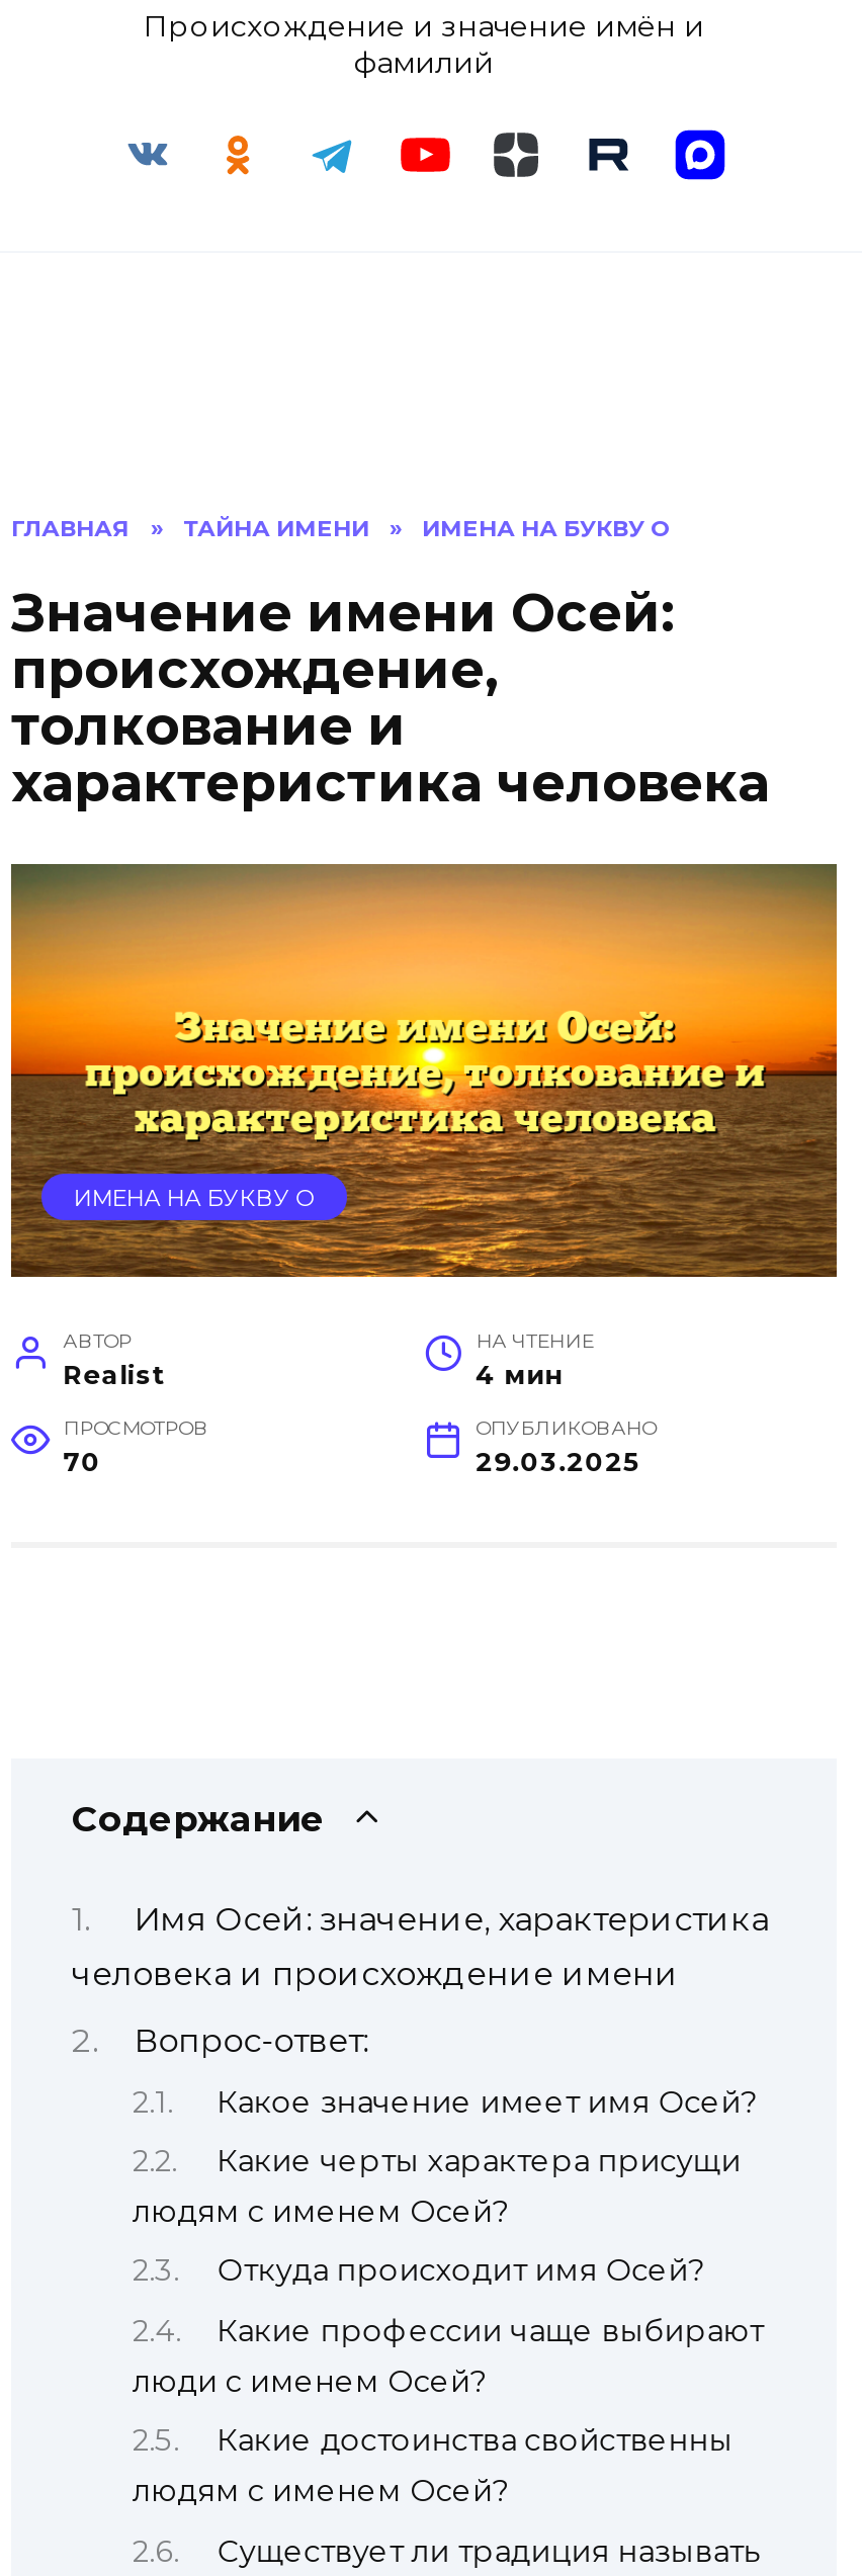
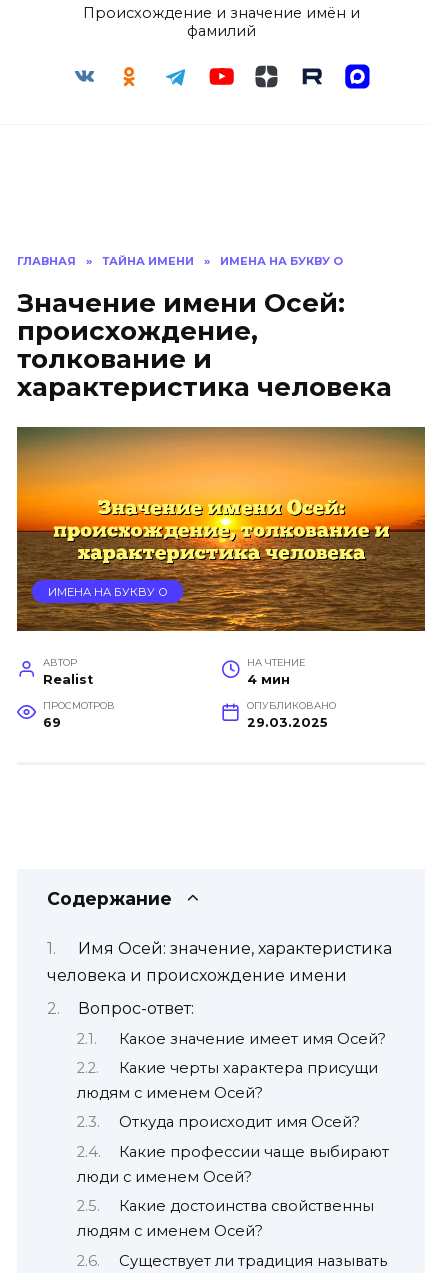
[63,1448,101,1478] 70 -> [43,715,61,730] 69

